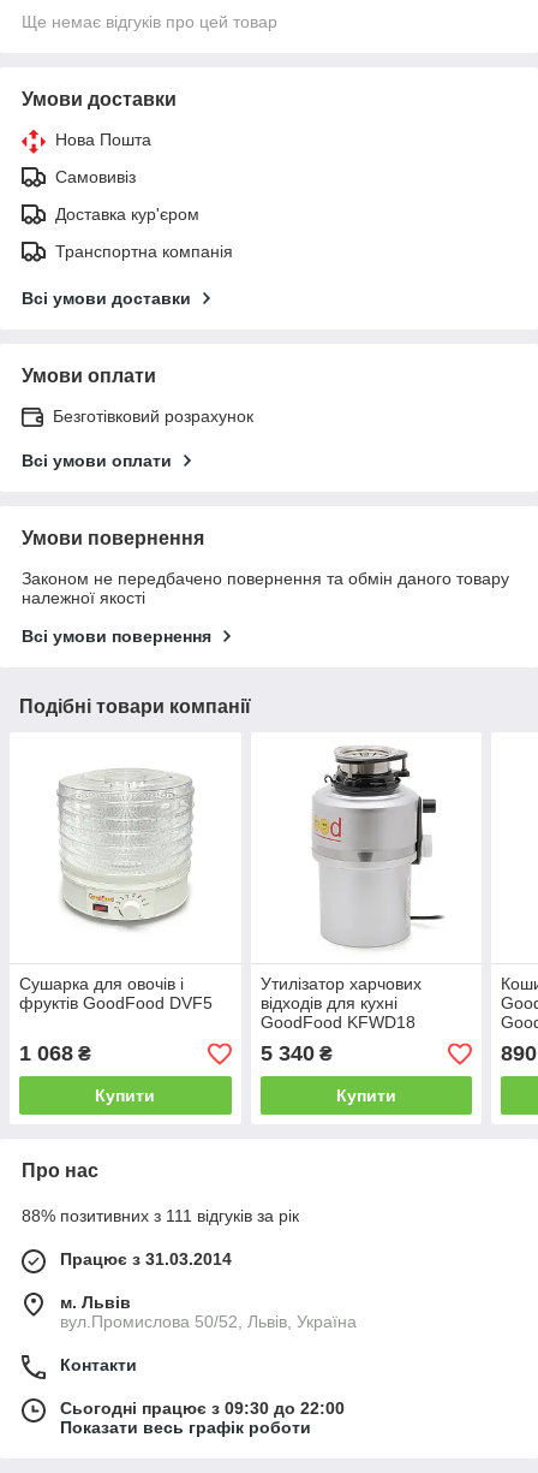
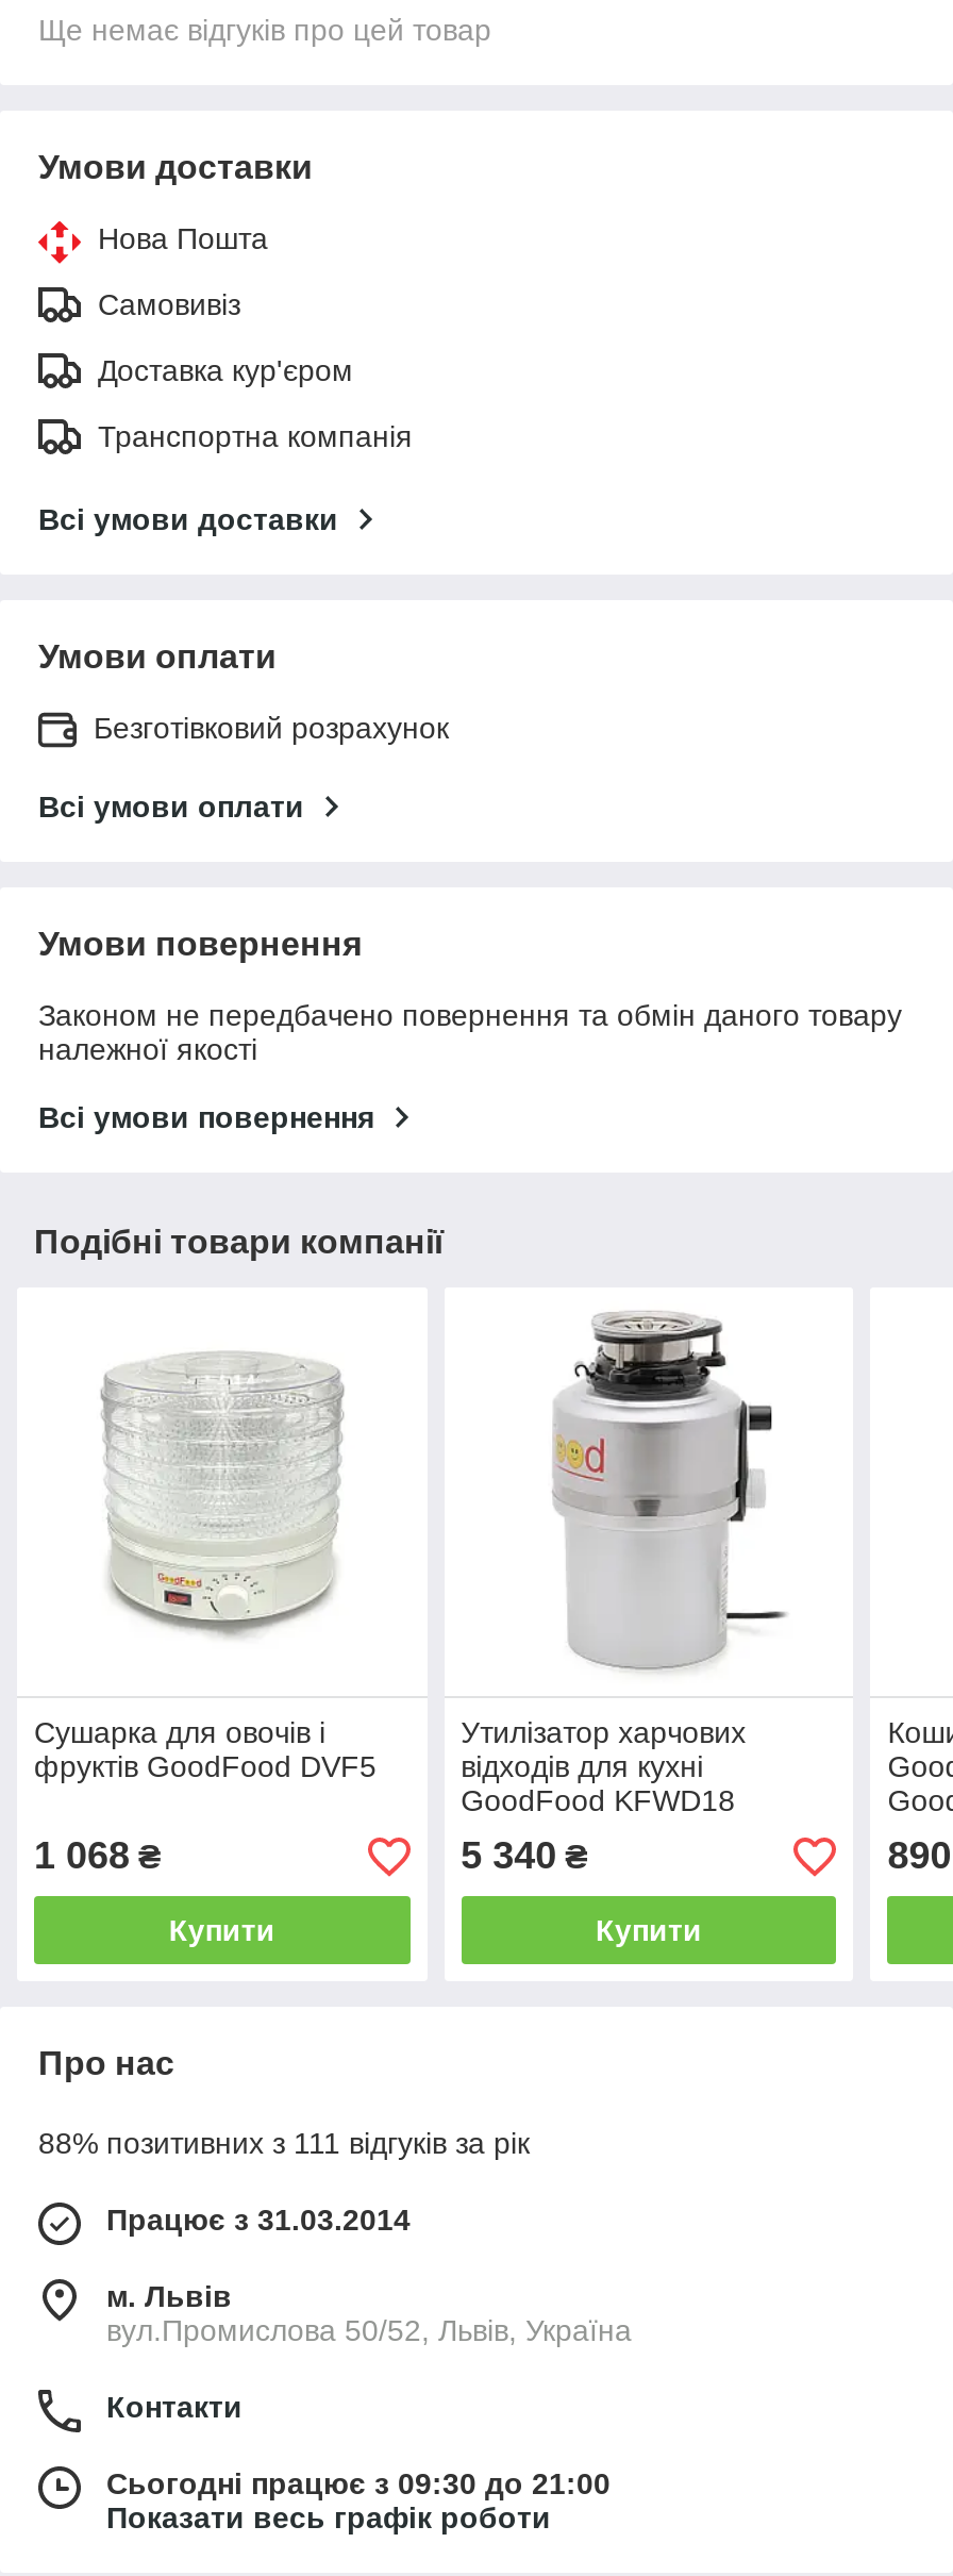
[60,1399,345,1418] Сьогодні працює з 09:30 до 22:00 -> [106,2467,611,2501] Сьогодні працює з 09:30 до 21:00

